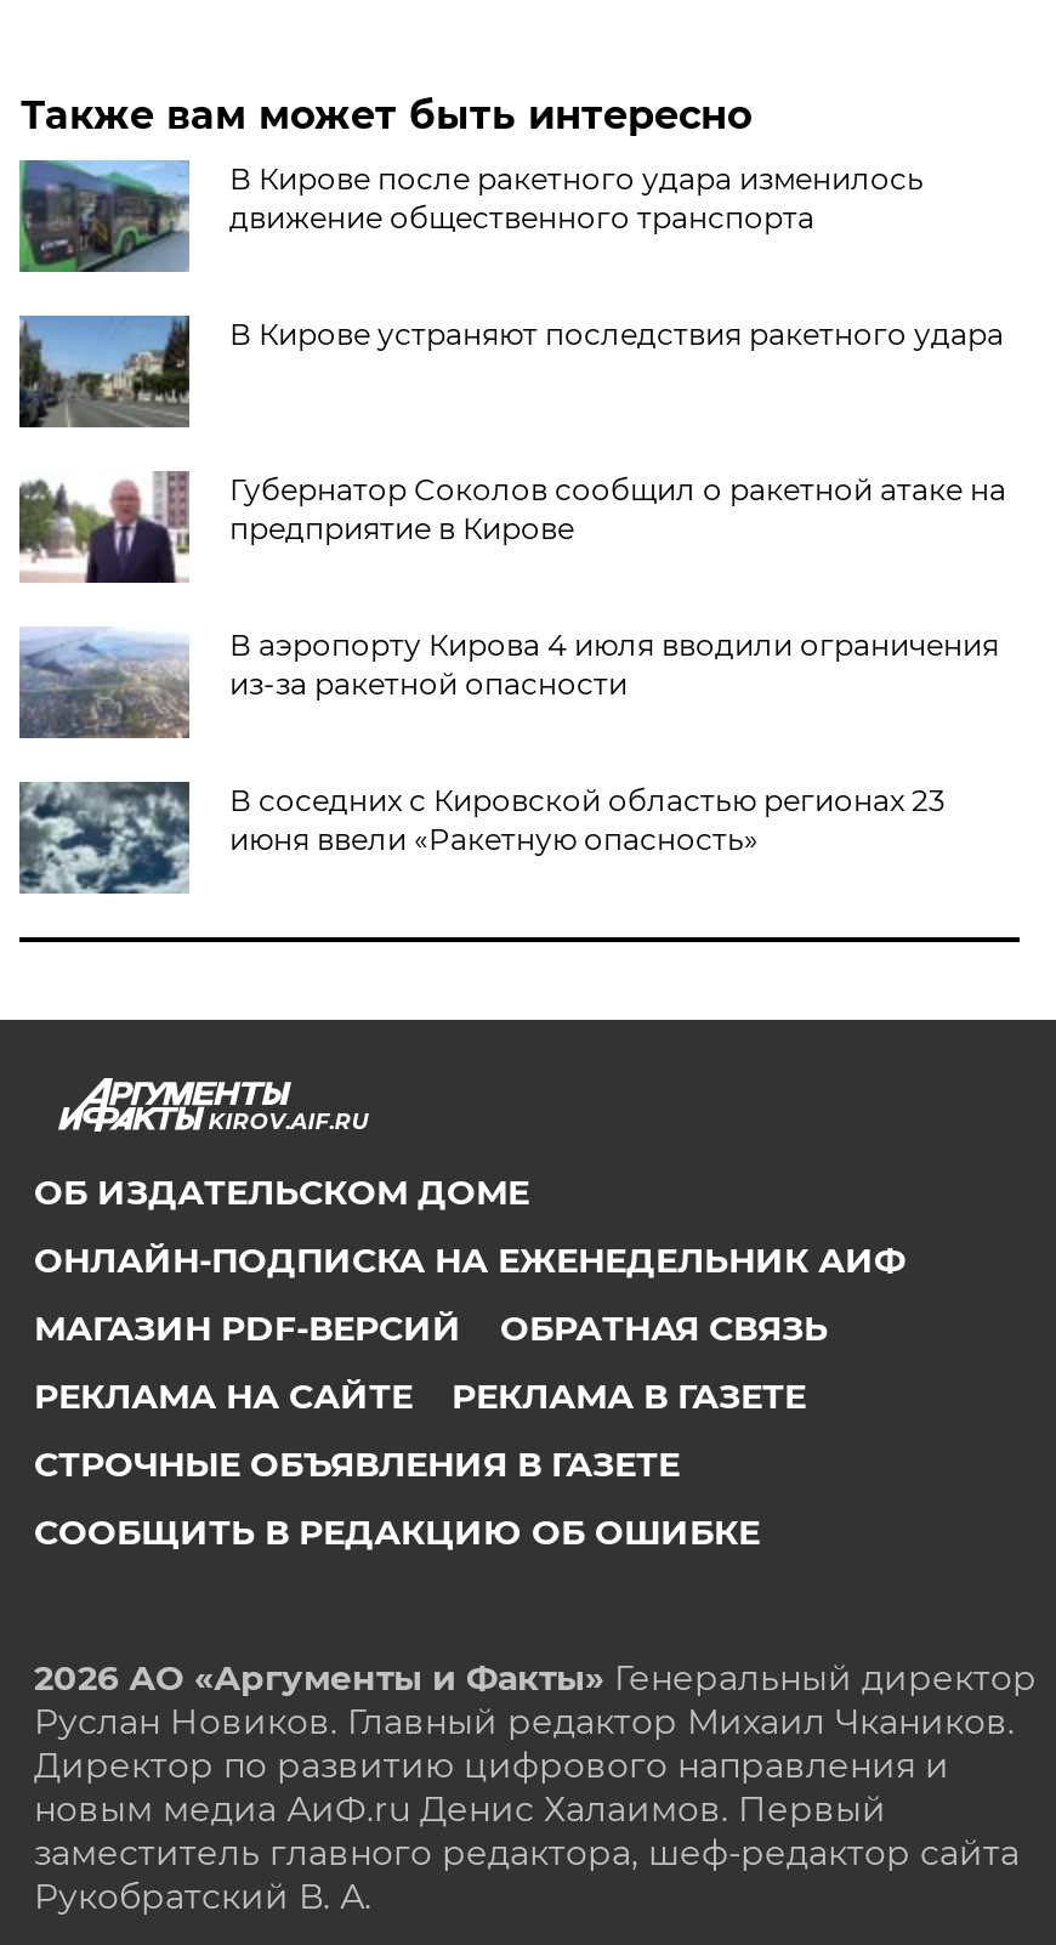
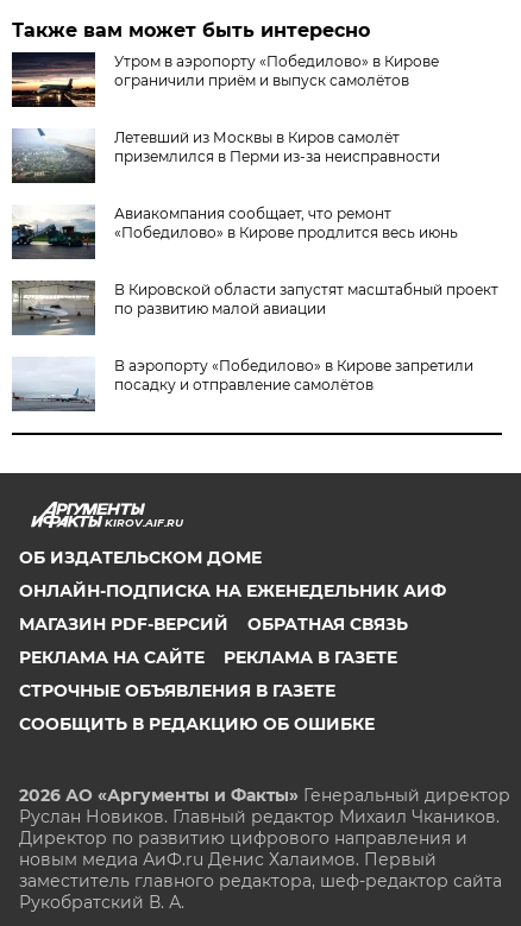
[17,158,923,274] [image] | В Кирове после ракетного удара изменилось | движение общественного транспорта -> [11,51,439,108] [image] | Утром в аэропорту «Победилово» в Кирове | ограничили приём и выпуск самолётов
[19,313,1004,430] [image] | В Кирове устраняют последствия ракетного удара -> [11,128,441,184] [image] | Летевший из Москвы в Киров самолёт | приземлился в Перми из-за неисправности
[17,471,1006,583] [image] | Губернатор Соколов сообщил о ракетной атаке на | предприятие в Кирове -> [11,204,458,260] [image] | Авиакомпания сообщает, что ремонт | «Победилово» в Кирове продлится весь июнь
[19,626,999,738] [image] | В аэропорту Кирова 4 июля вводили ограничения | из-за ракетной опасности -> [11,279,499,335] [image] | В Кировской области запустят масштабный проект | по развитию малой авиации
[17,779,945,894] [image] | В соседних с Кировской областью регионах 23 | июня ввели «Ракетную опасность» -> [12,356,474,411] [image] | В аэропорту «Победилово» в Кирове запретили | посадку и отправление самолётов

